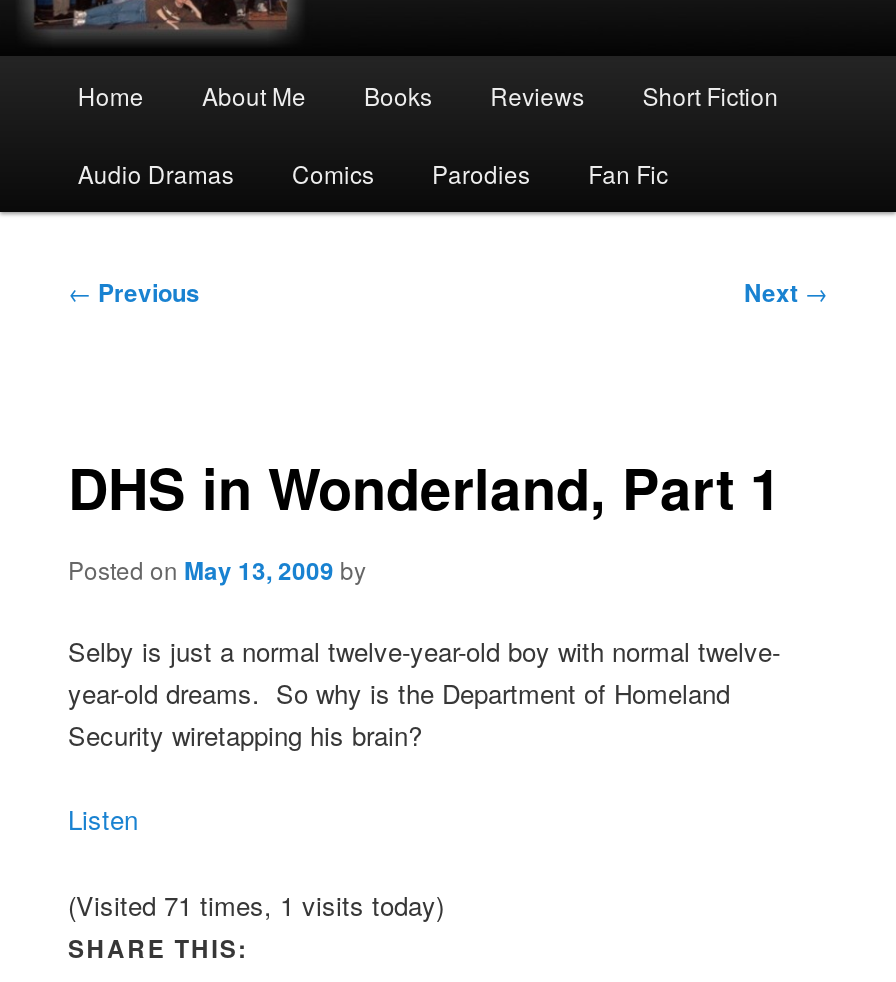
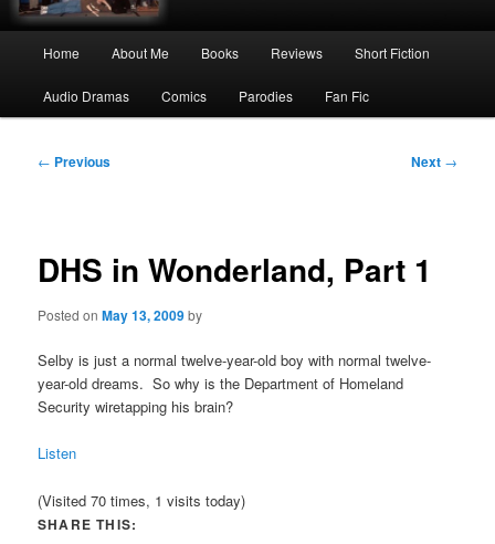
[68,885,444,923] (Visited 71 times, 1 visits today) -> [38,489,245,510] (Visited 70 times, 1 visits today)

